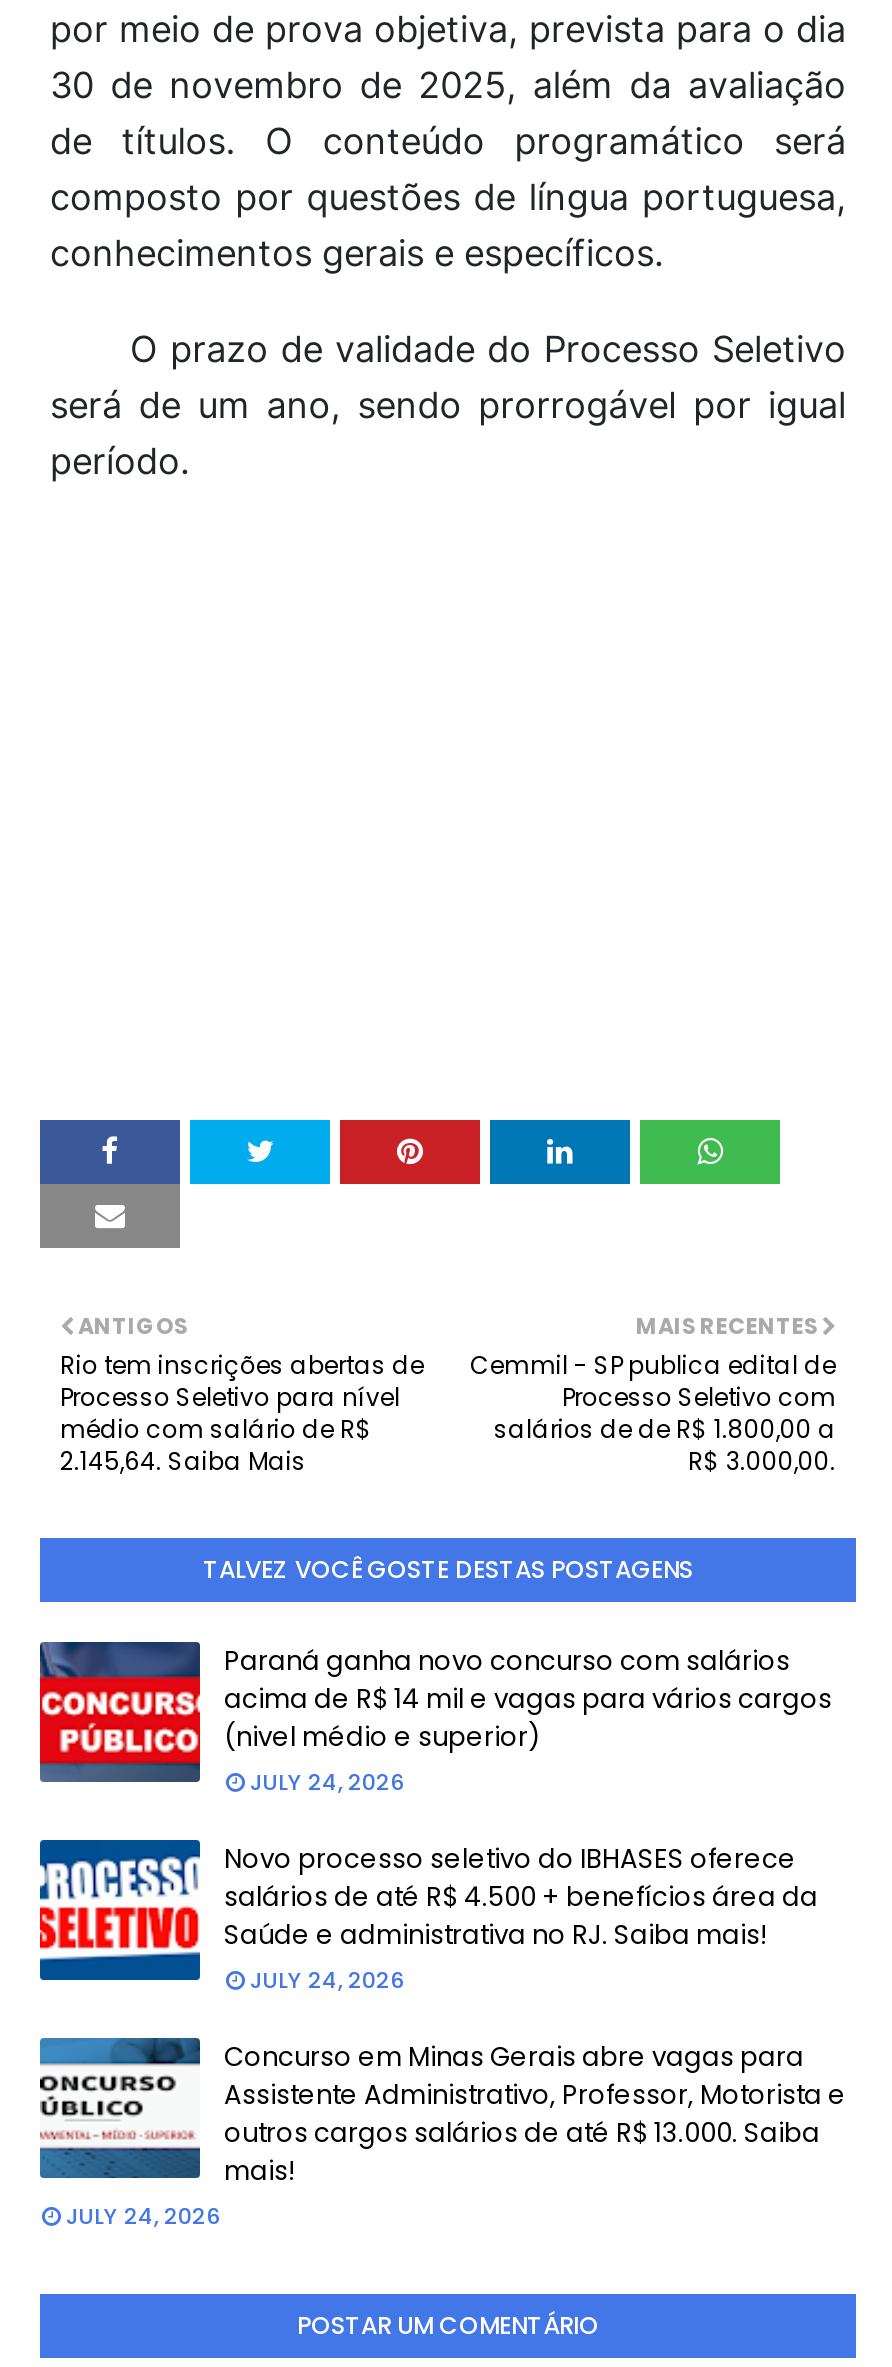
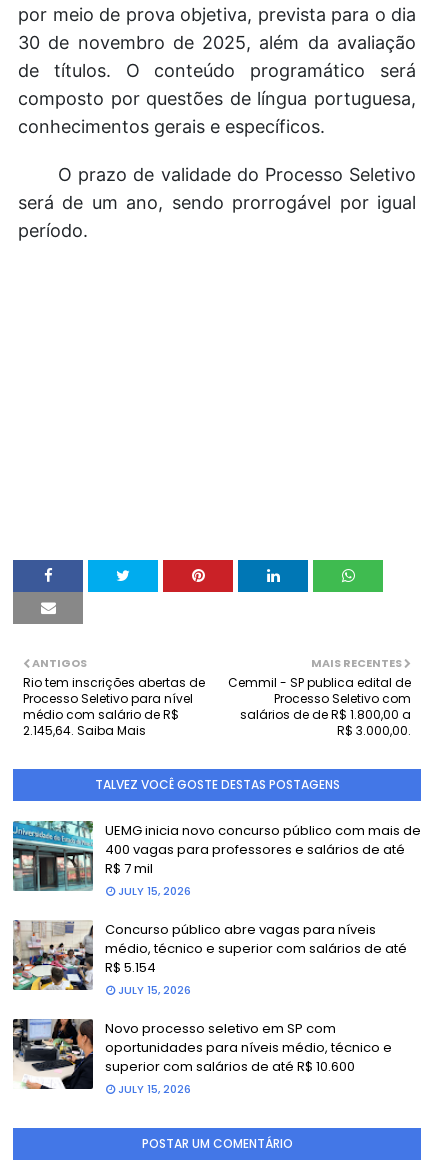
[38,1640,832,1798] [image] | Paraná ganha novo concurso com salários | acima de R$ 14 mil e vagas para vários cargos | (nivel médio e superior) | JULY 24, 2026 -> [12,820,421,899] [image] | UEMG inicia novo concurso público com mais de | 400 vagas para professores e salários de até | R$ 7 mil | JULY 15, 2026
[38,1838,818,1996] [image] | Novo processo seletivo do IBHASES oferece | salários de até R$ 4.500 + benefícios área da | Saúde e administrativa no RJ. Saiba mais! | JULY 24, 2026 -> [12,920,407,998] [image] | Concurso público abre vagas para níveis | médio, técnico e superior com salários de até | R$ 5.154 | JULY 15, 2026
[38,2036,846,2232] [image] | Concurso em Minas Gerais abre vagas para | Assistente Administrativo, Professor, Motorista e | outros cargos salários de até R$ 13.000. Saiba | mais! | JULY 24, 2026 -> [12,1018,392,1097] [image] | Novo processo seletivo em SP com | oportunidades para níveis médio, técnico e | superior com salários de até R$ 10.600 | JULY 15, 2026

